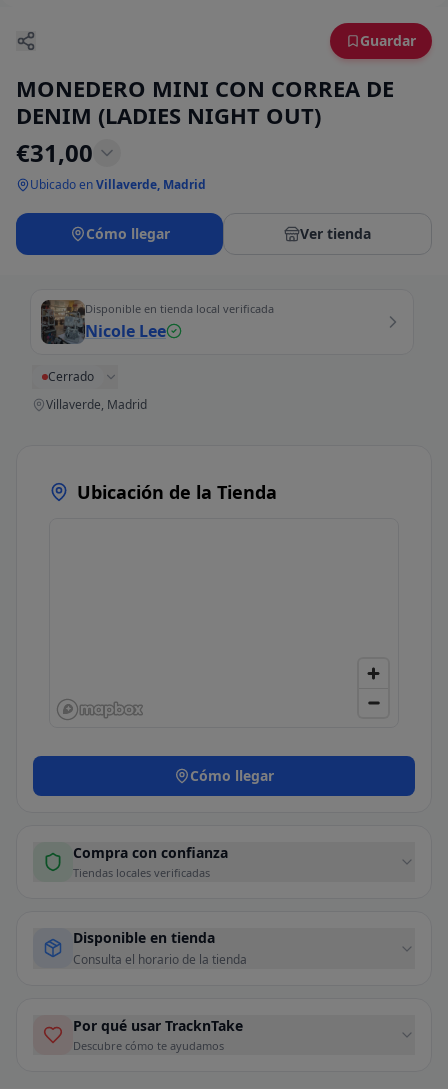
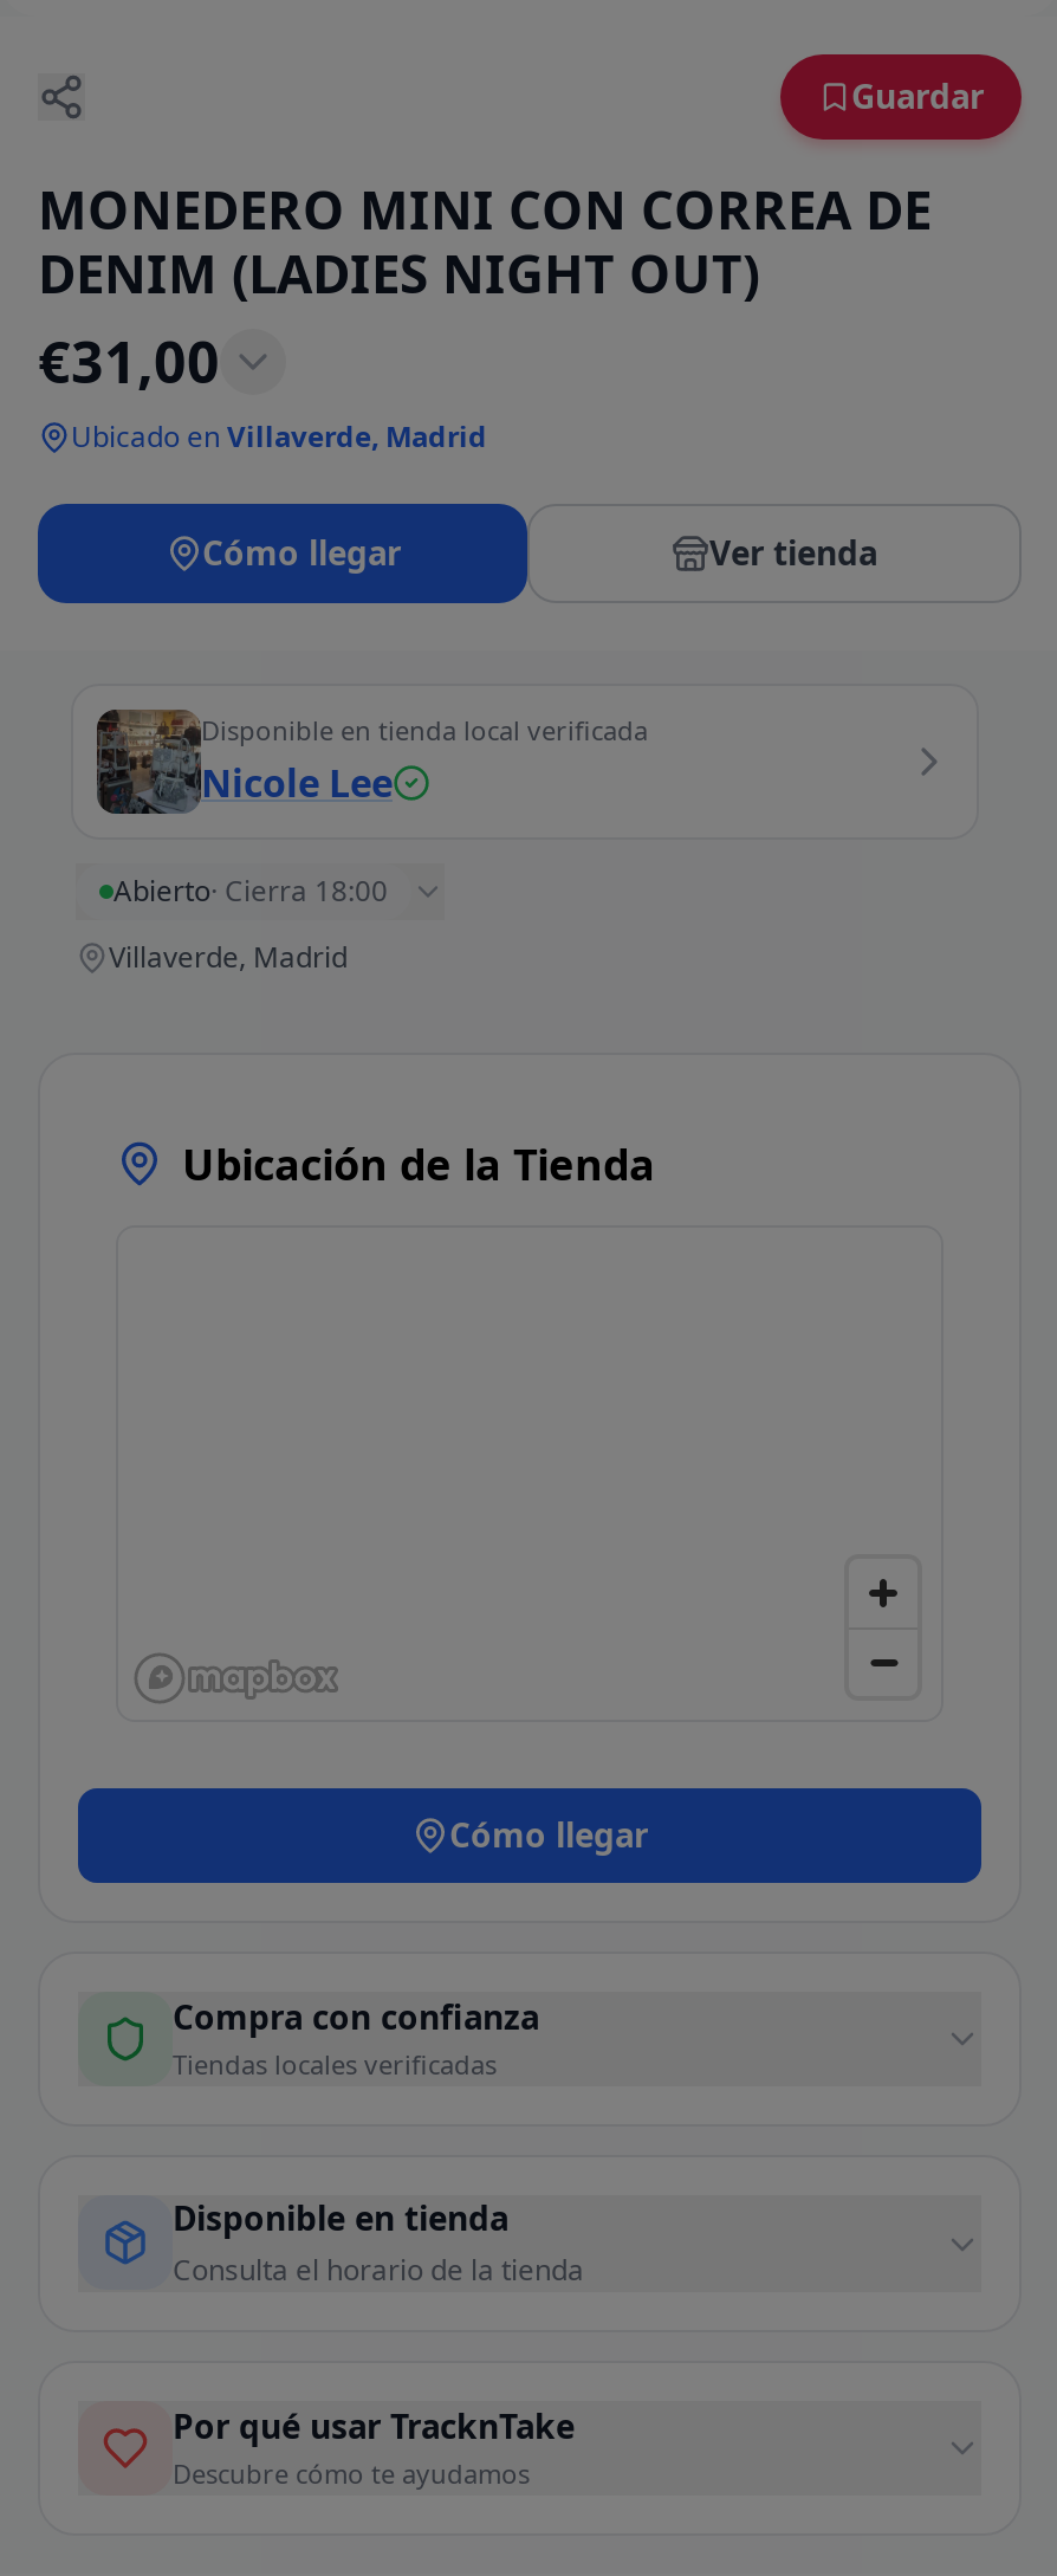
[48,368,94,385] Cerrado -> [114,870,388,911] Abierto · Cierra 18:00

